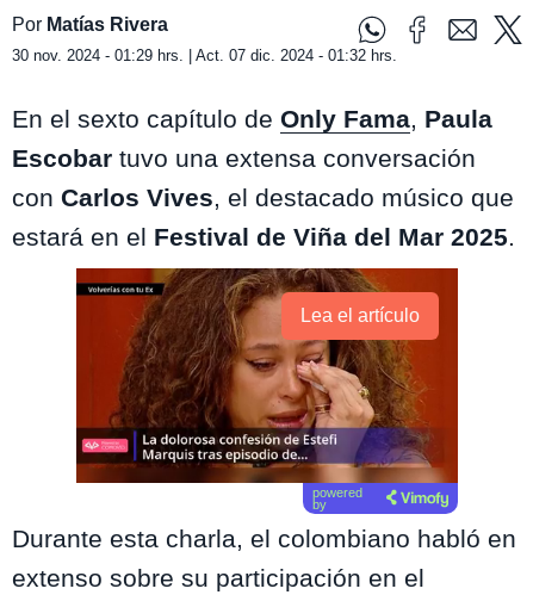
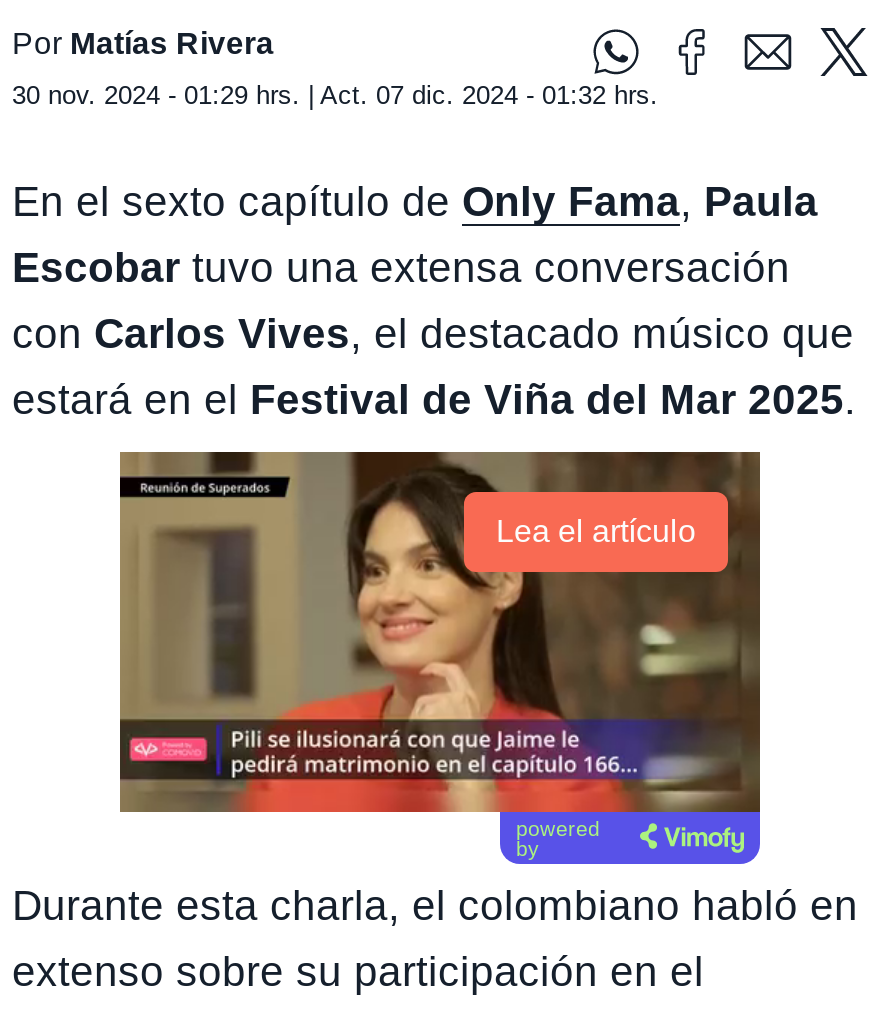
[75,267,458,484] [image] -> [118,450,760,814] [image]

